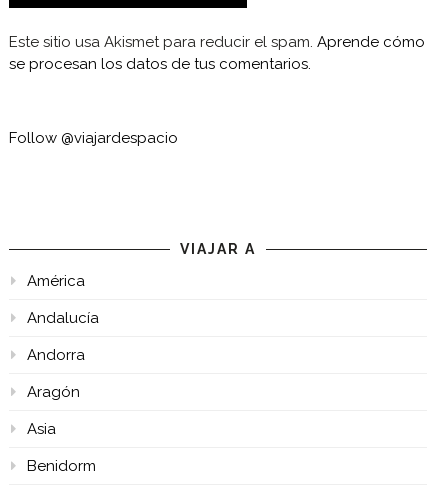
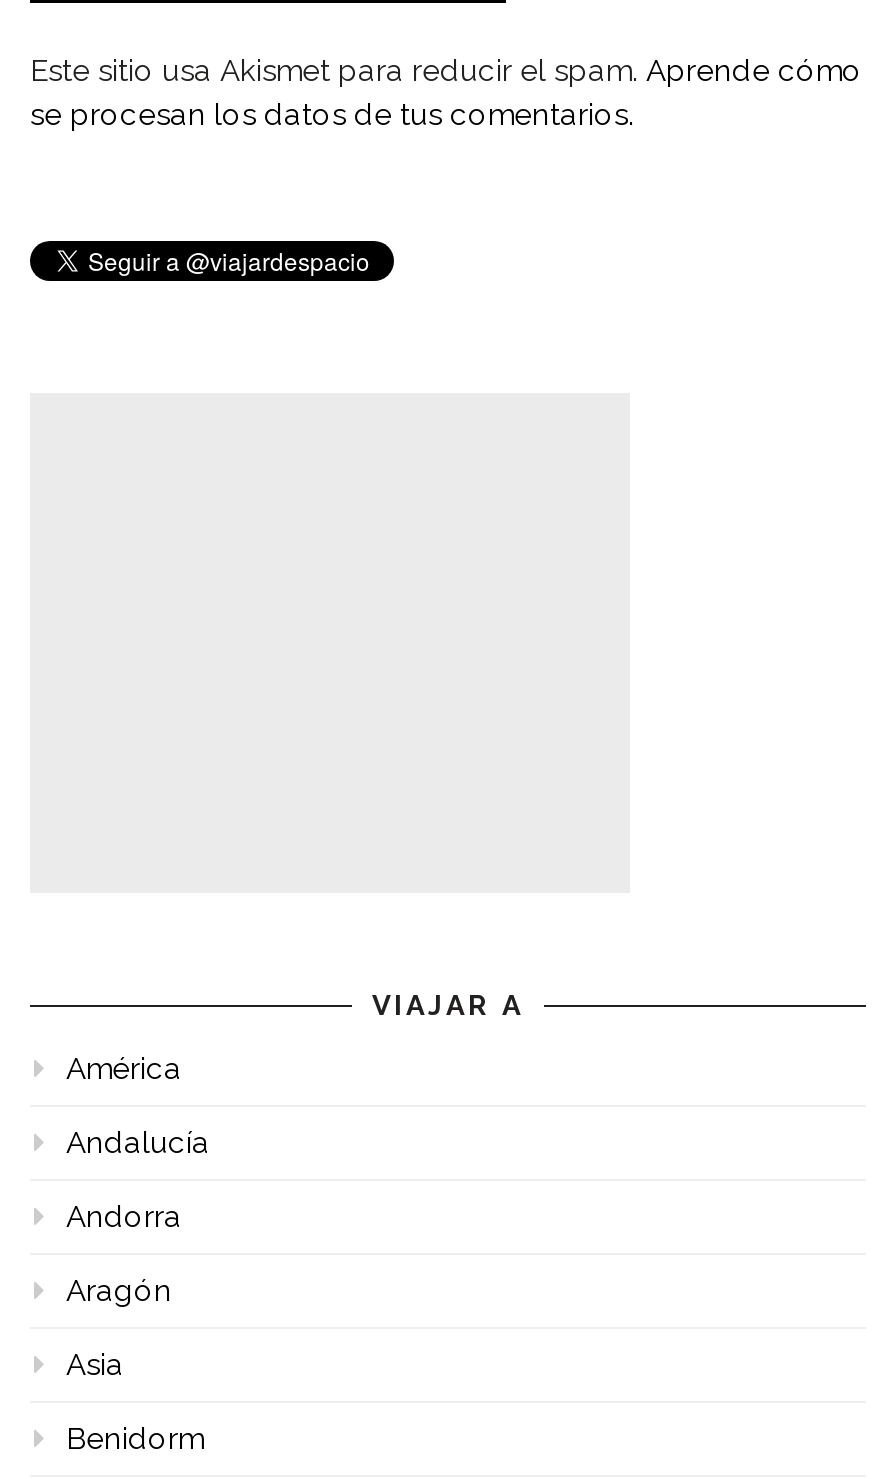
[9,129,178,147] Follow @viajardespacio -> none

